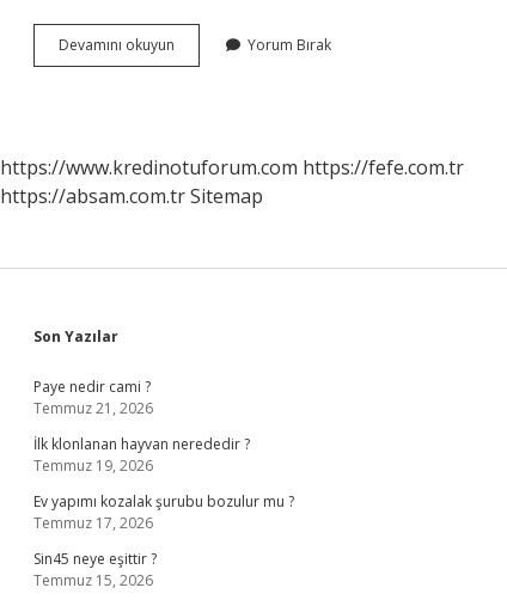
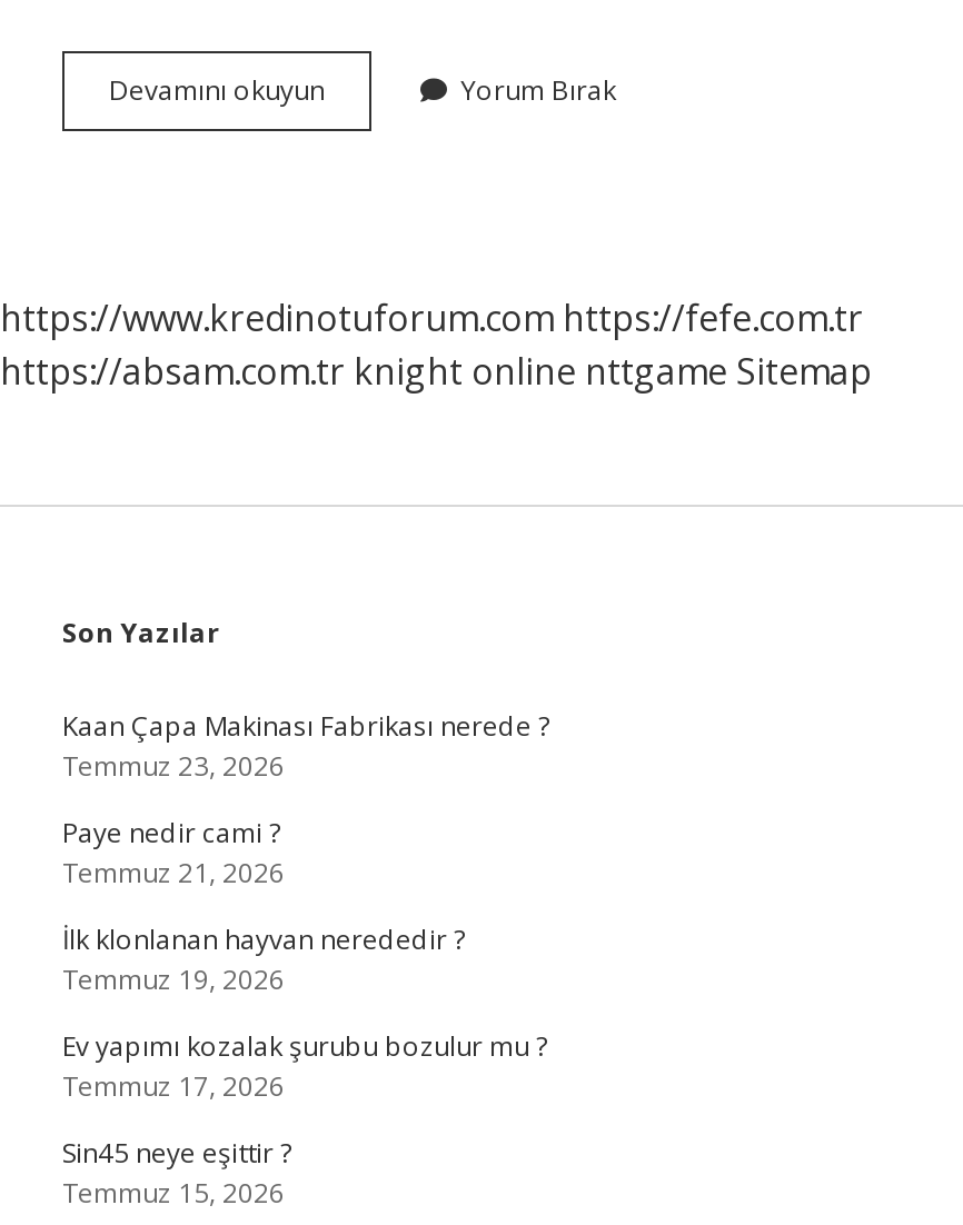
[0,183,263,209] https://absam.com.tr Sitemap -> [0,347,872,396] https://absam.com.tr knight online nttgame Sitemap
none -> [62,707,549,785] Kaan Çapa Makinası Fabrikası nerede ? | Temmuz 23, 2026

